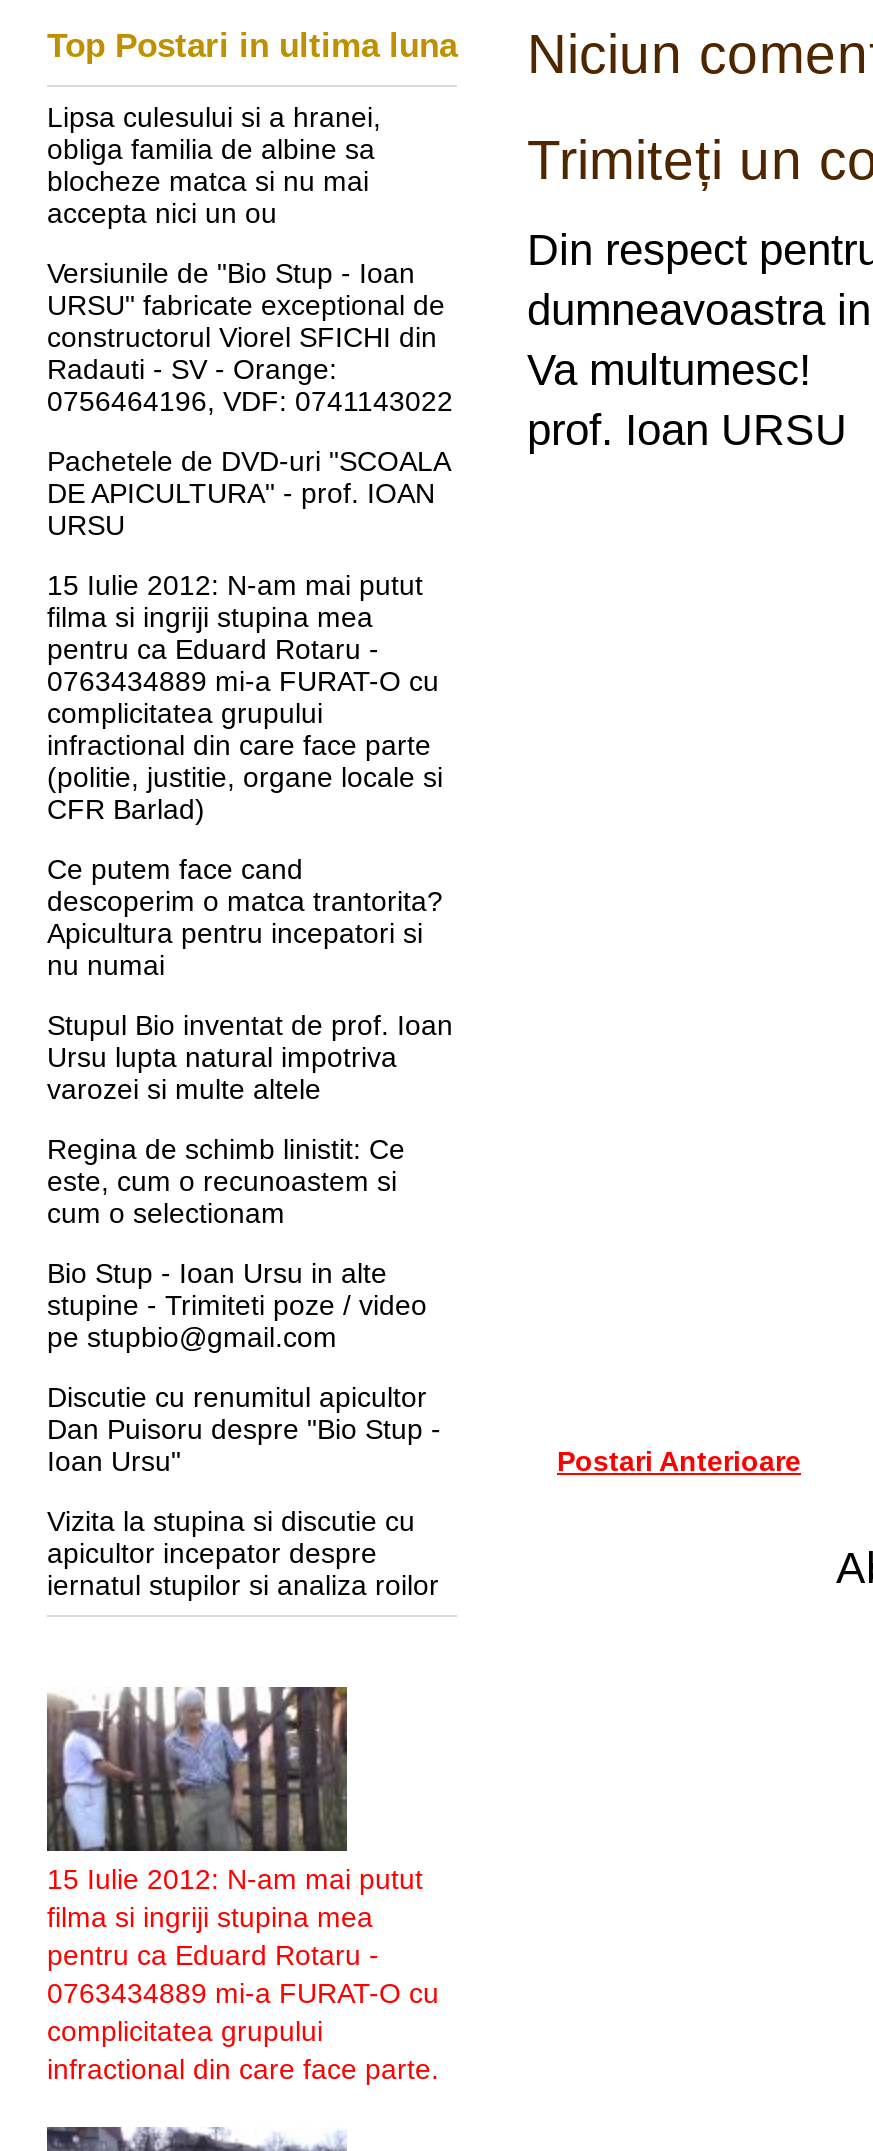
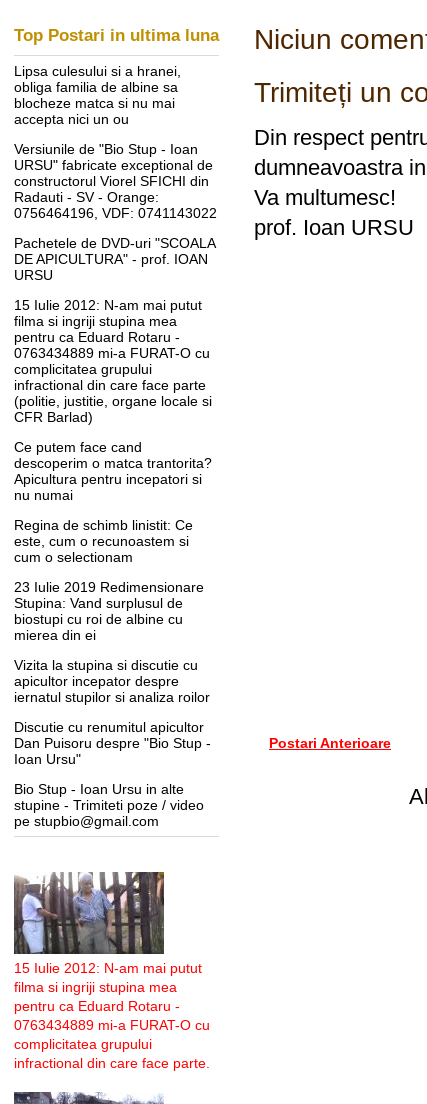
[47,1009,453,1105] Stupul Bio inventat de prof. Ioan | Ursu lupta natural impotriva | varozei si multe altele -> none
moved [47,1133,405,1229] -> [14,517,193,565]: Regina de schimb linistit: Ce | este, cum o recunoastem si | cum o selectionam
none -> [14,579,204,643] 23 Iulie 2019 Redimensionare | Stupina: Vand surplusul de | biostupi cu roi de albine cu | mierea din ei
moved [47,1257,441,1477] -> [14,719,211,829]: Discutie cu renumitul apicultor | Dan Puisoru despre "Bio Stup - | Ioan Ursu" | Bio Stup - Ioan Ursu in alte | stupine - Trimiteti poze / video | pe stupbio@gmail.com
moved [47,1505,439,1601] -> [14,657,210,705]: Vizita la stupina si discutie cu | apicultor incepator despre | iernatul stupilor si analiza roilor

